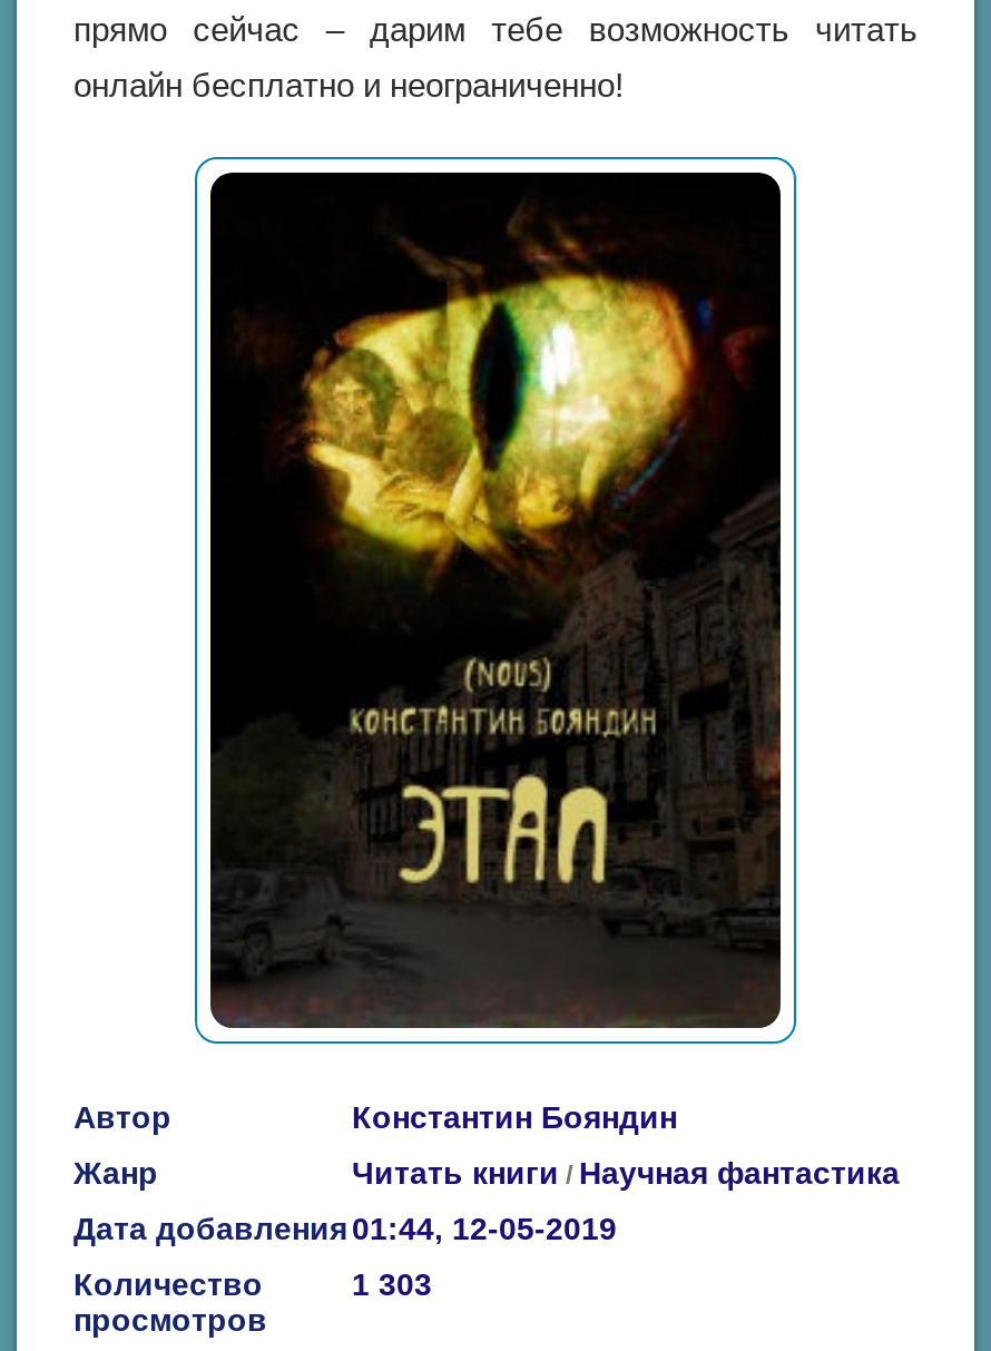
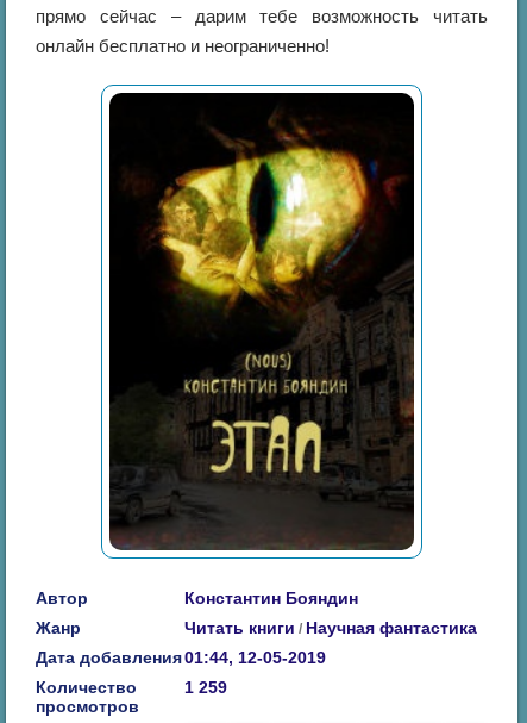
[352,1267,432,1302] 1 303 -> [185,678,228,697] 1 259

